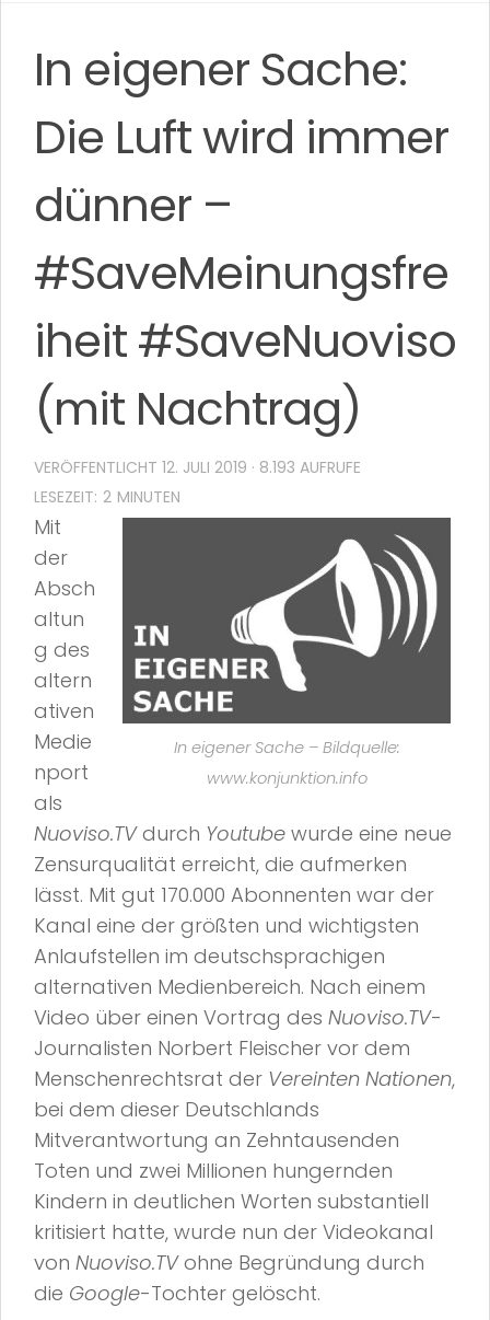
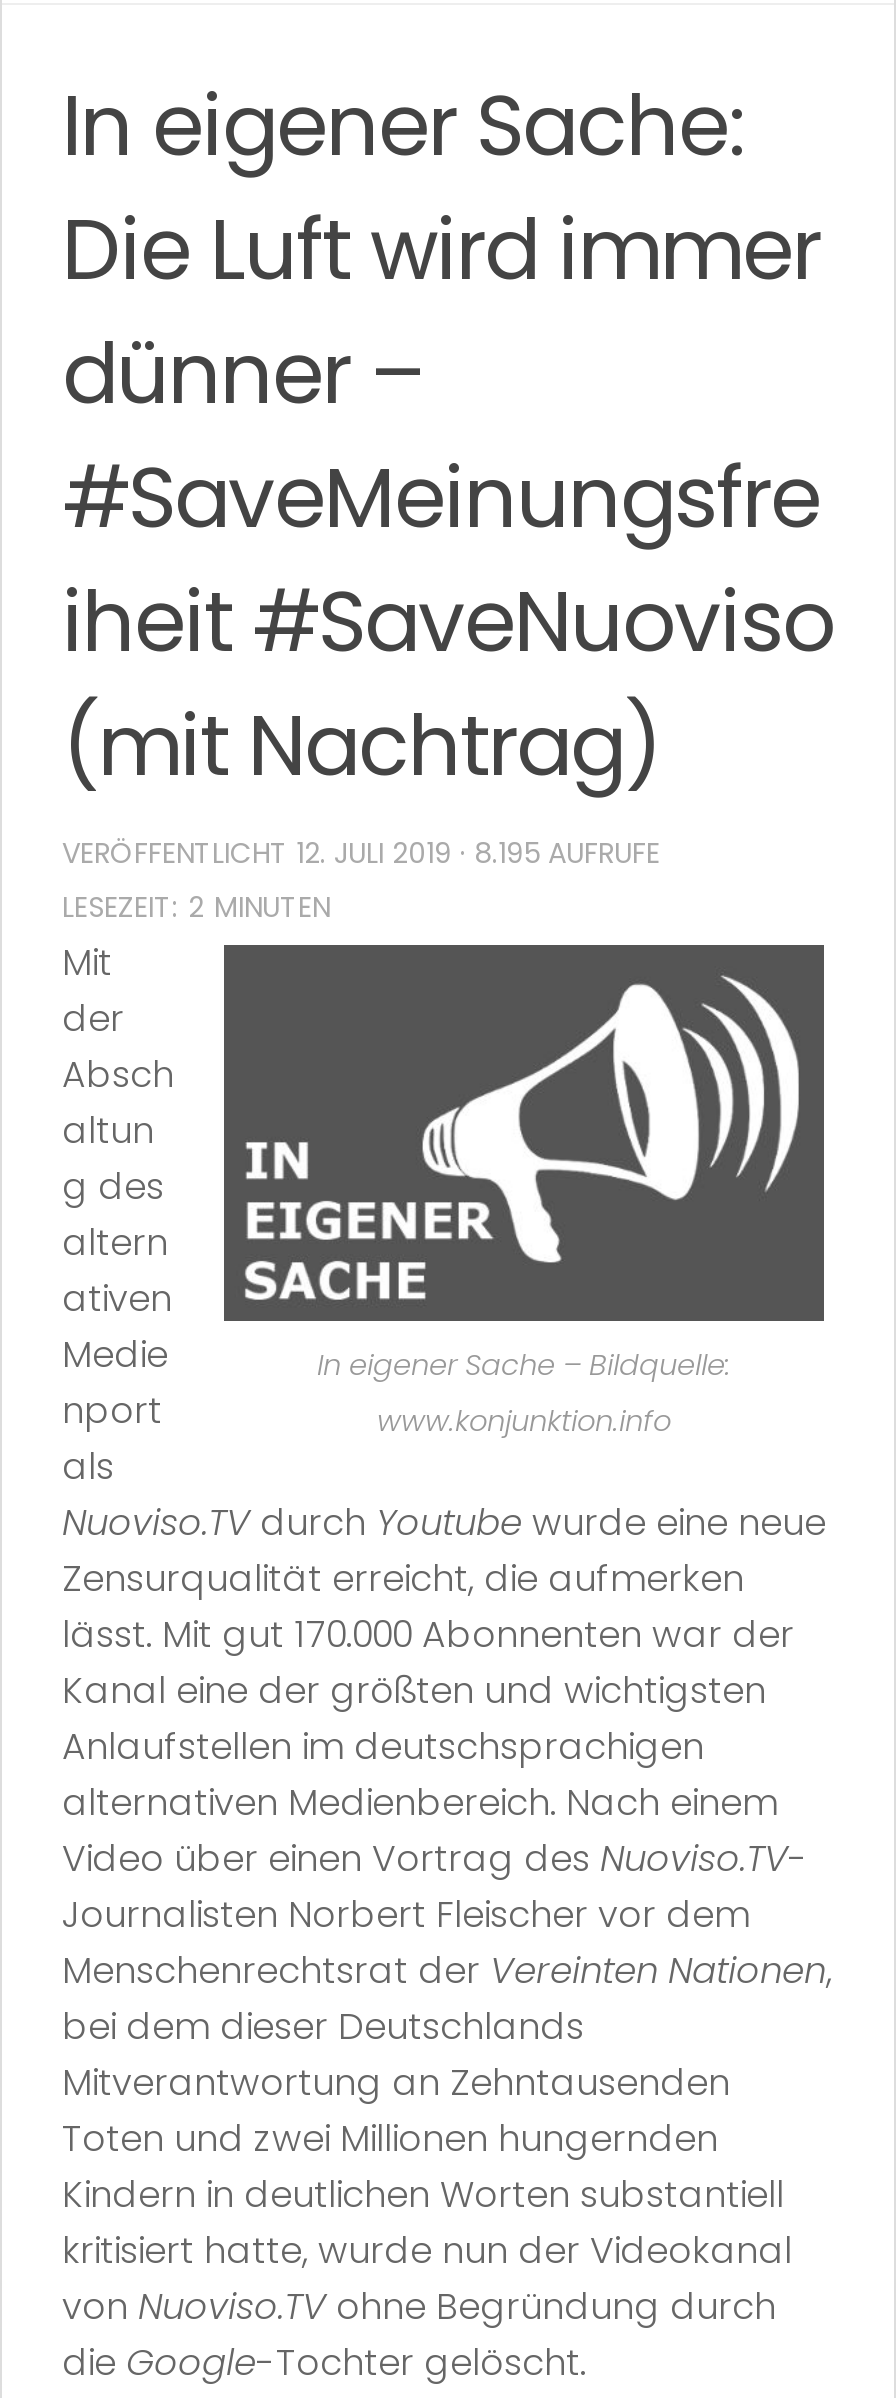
[34,456,361,478] VERÖFFENTLICHT 12. JULI 2019 · 8.193 AUFRUFE -> [62,832,660,872] VERÖFFENTLICHT 12. JULI 2019 · 8.195 AUFRUFE

